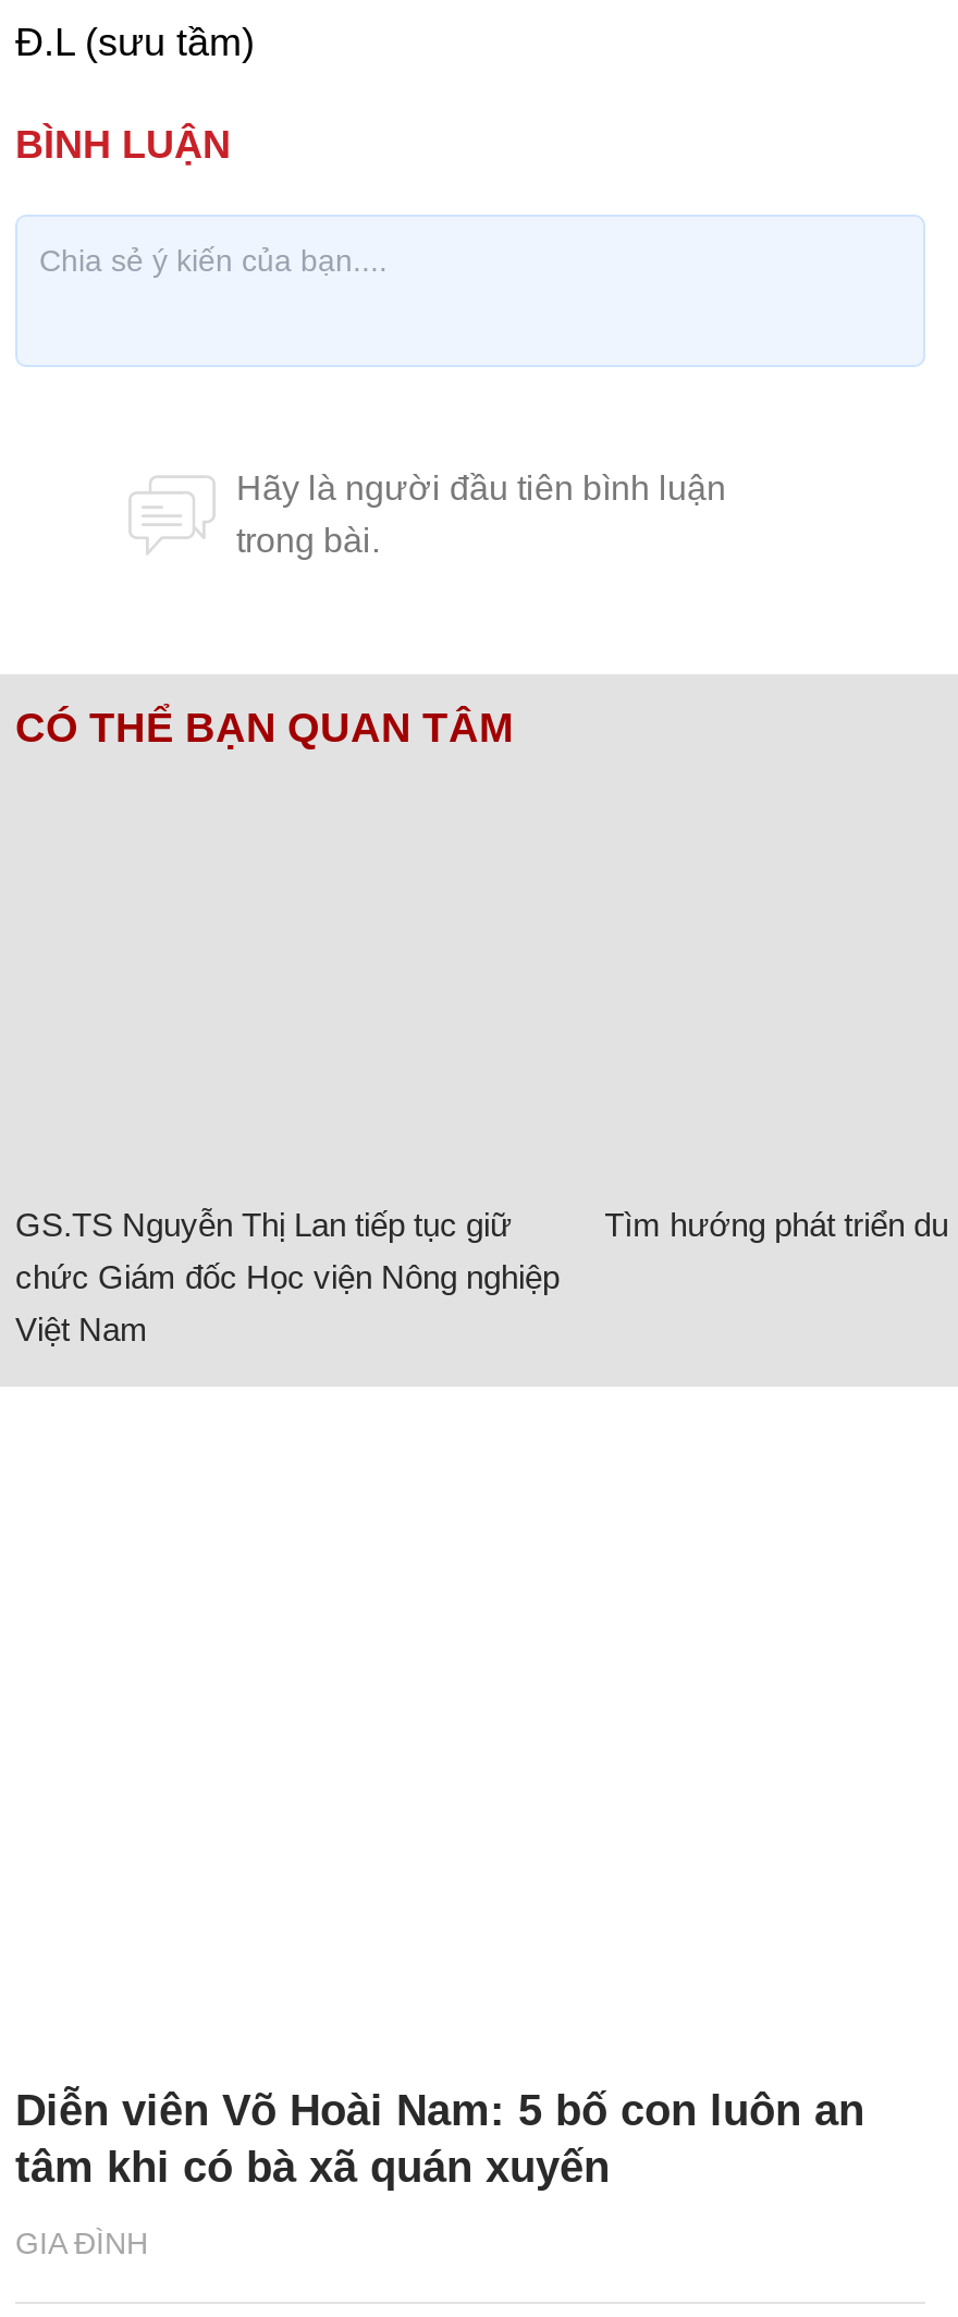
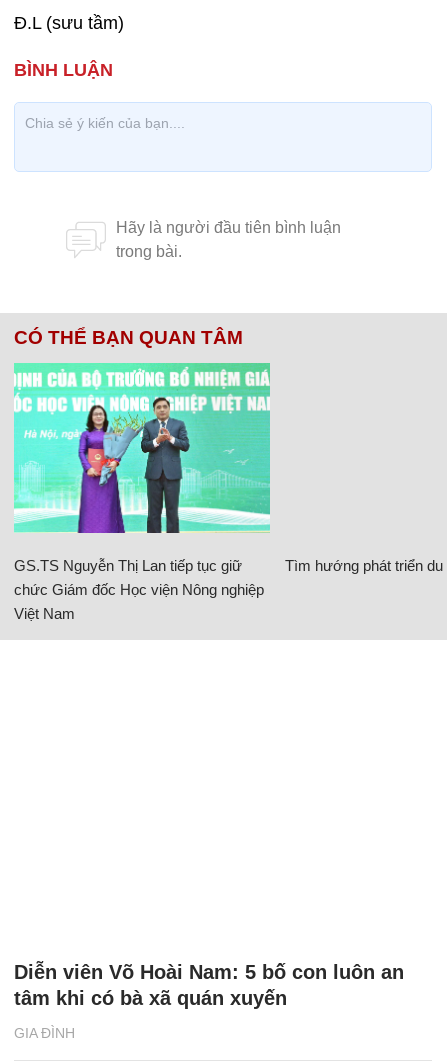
none -> [13,362,271,534] [image]

